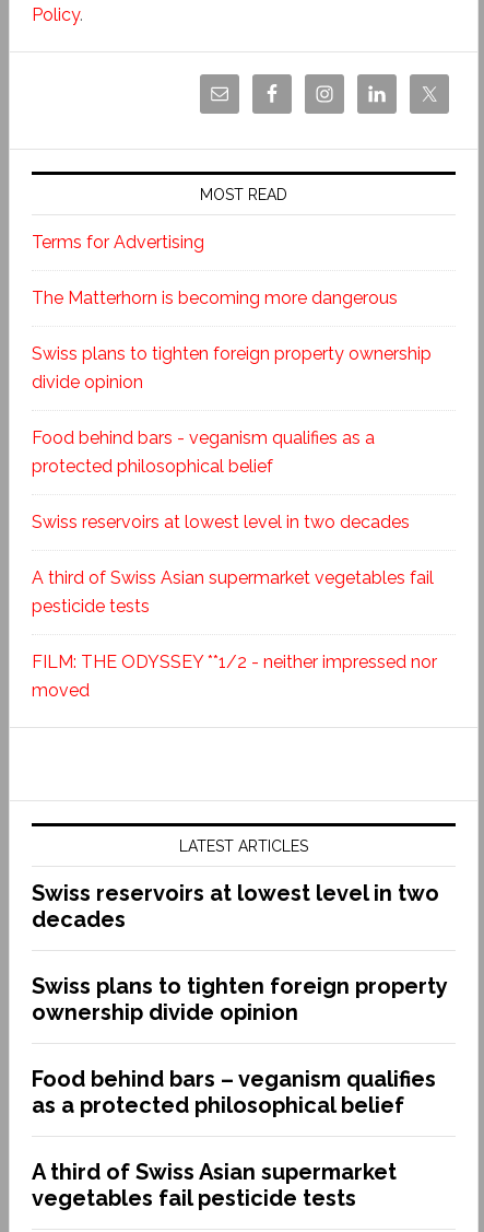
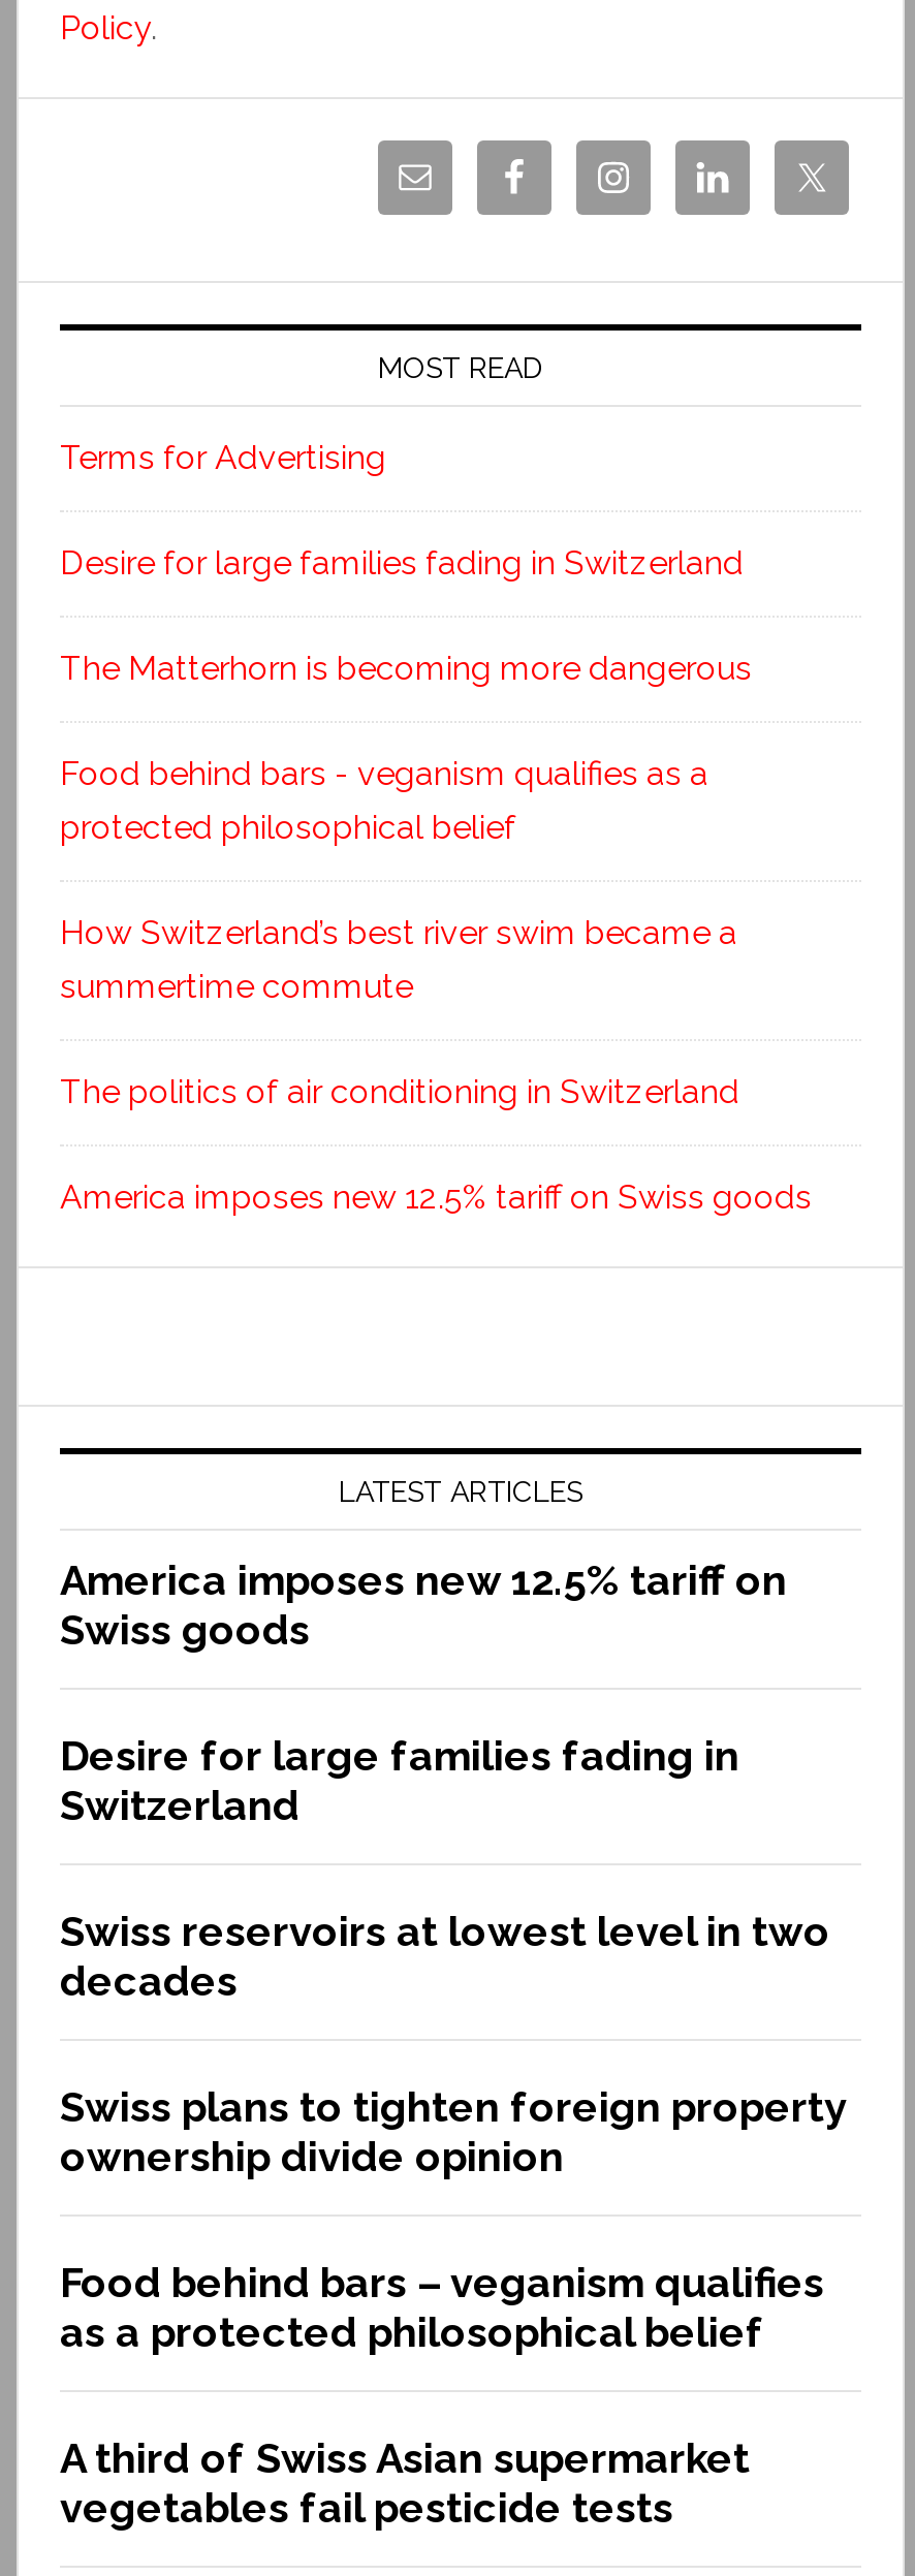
none -> [60,543,744,583] Desire for large families fading in Switzerland
[32,343,432,392] Swiss plans to tighten foreign property ownership | divide opinion -> none
moved [32,427,375,477] -> [60,754,708,847]: Food behind bars - veganism qualifies as a | protected philosophical belief
[32,512,410,532] Swiss reservoirs at lowest level in two decades -> [60,913,737,1006] How Switzerland’s best river swim became a | summertime commute
[32,567,434,617] A third of Swiss Asian supermarket vegetables fail | pesticide tests -> [60,1072,739,1111] The politics of air conditioning in Switzerland
[32,652,437,701] FILM: THE ODYSSEY **1/2 - neither impressed nor | moved -> [60,1177,812,1217] America imposes new 12.5% tariff on Swiss goods
moved [179,837,308,855] -> [339,1475,582,1508]: LATEST ARTICLES
none -> [60,1556,787,1830] America imposes new 12.5% tariff on | Swiss goods | Desire for large families fading in | Switzerland

